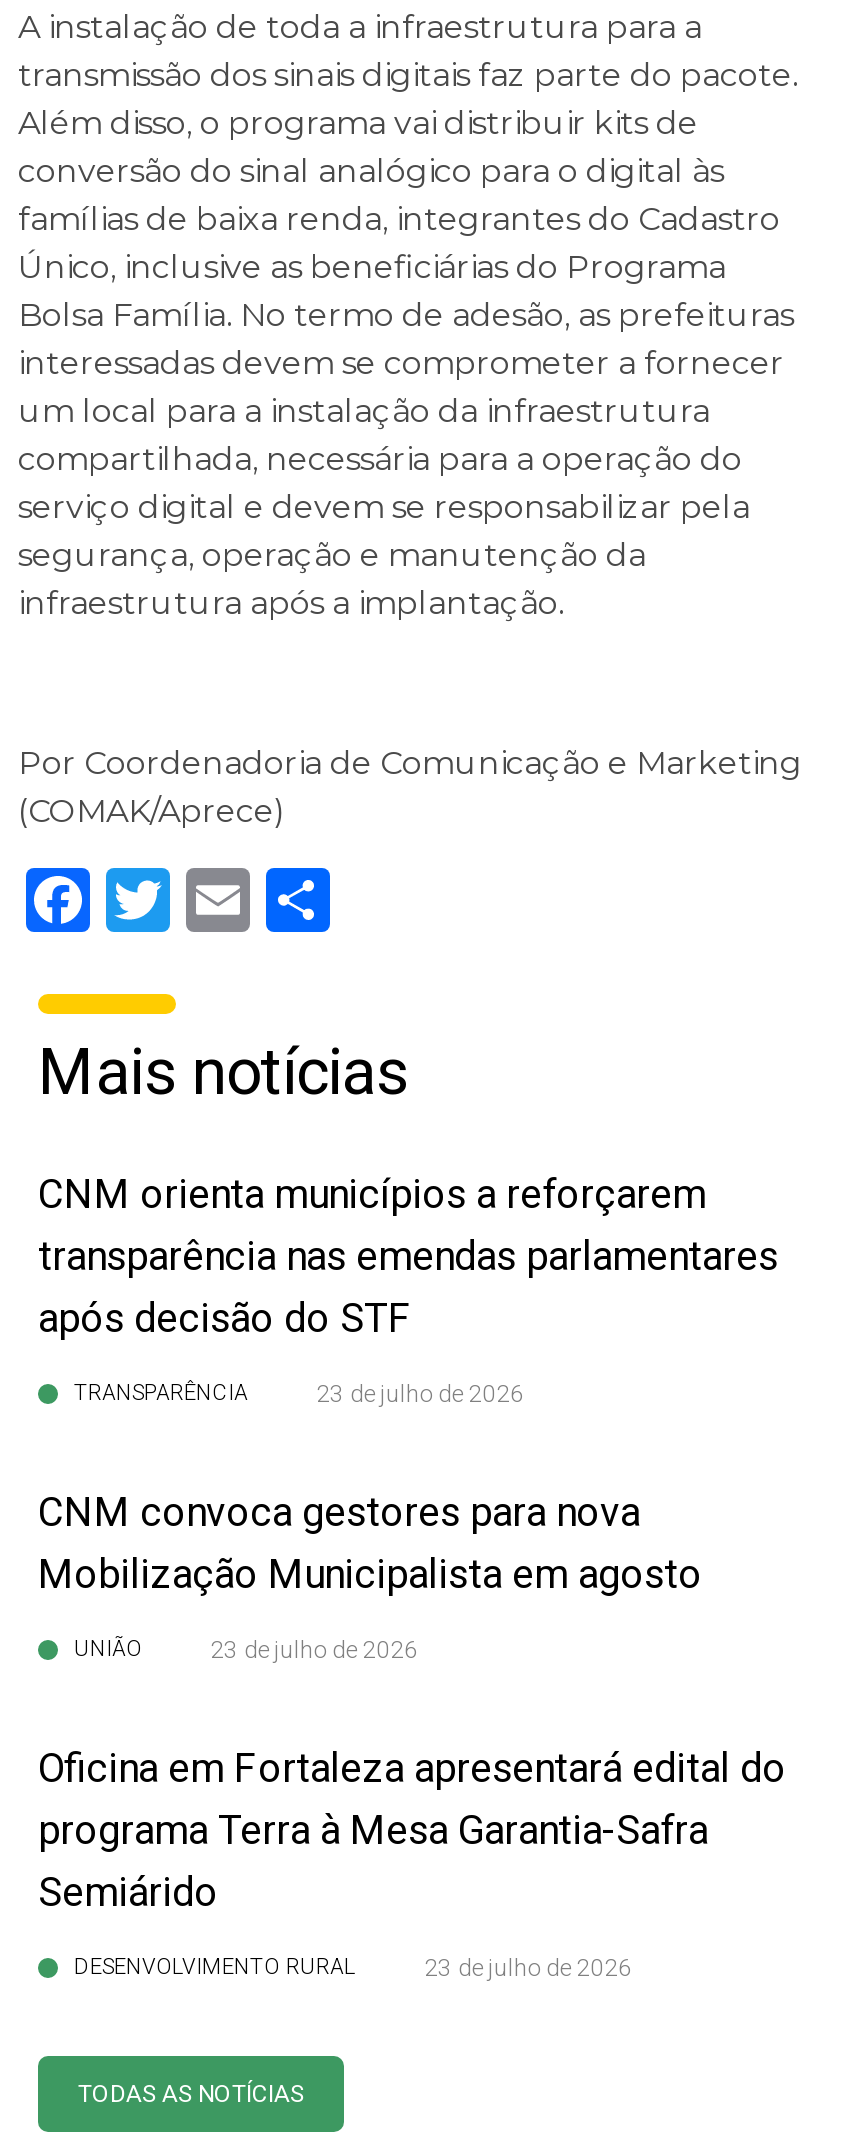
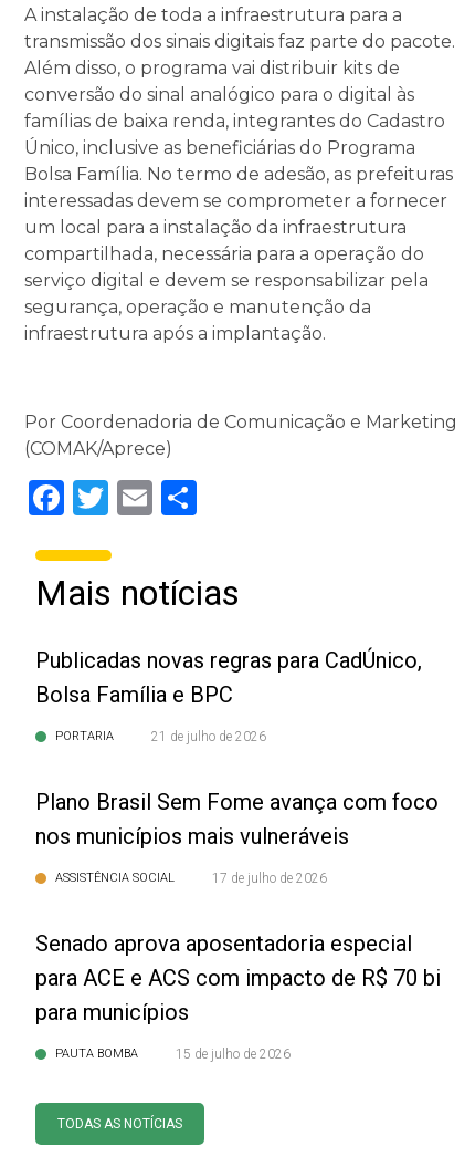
[38,1170,778,1342] CNM orienta municípios a reforçarem | transparência nas emendas parlamentares | após decisão do STF -> [35,647,422,708] Publicadas novas regras para CadÚnico, | Bolsa Família e BPC
[74,1380,524,1408] TRANSPARÊNCIA | 23 de julho de 2026 -> [55,729,266,744] PORTARIA | 21 de julho de 2026
[38,1488,702,1598] CNM convoca gestores para nova | Mobilização Municipalista em agosto -> [35,789,439,850] Plano Brasil Sem Fome avança com foco | nos municípios mais vulneráveis
[74,1636,418,1664] UNIÃO | 23 de julho de 2026 -> [55,871,327,886] ASSISTÊNCIA SOCIAL | 17 de julho de 2026
[38,1744,786,1916] Oficina em Fortaleza apresentará edital do | programa Terra à Mesa Garantia-Safra | Semiárido -> [35,930,441,1025] Senado aprova aposentadoria especial | para ACE e ACS com impacto de R$ 70 bi | para municípios
[74,1954,632,1982] DESENVOLVIMENTO RURAL | 23 de julho de 2026 -> [55,1046,291,1062] PAUTA BOMBA | 15 de julho de 2026

